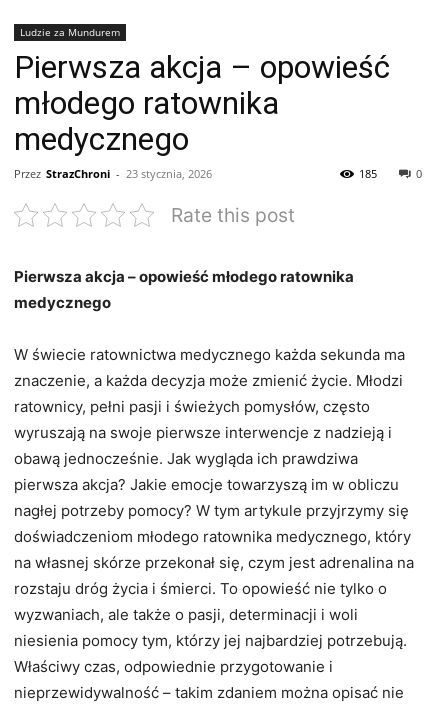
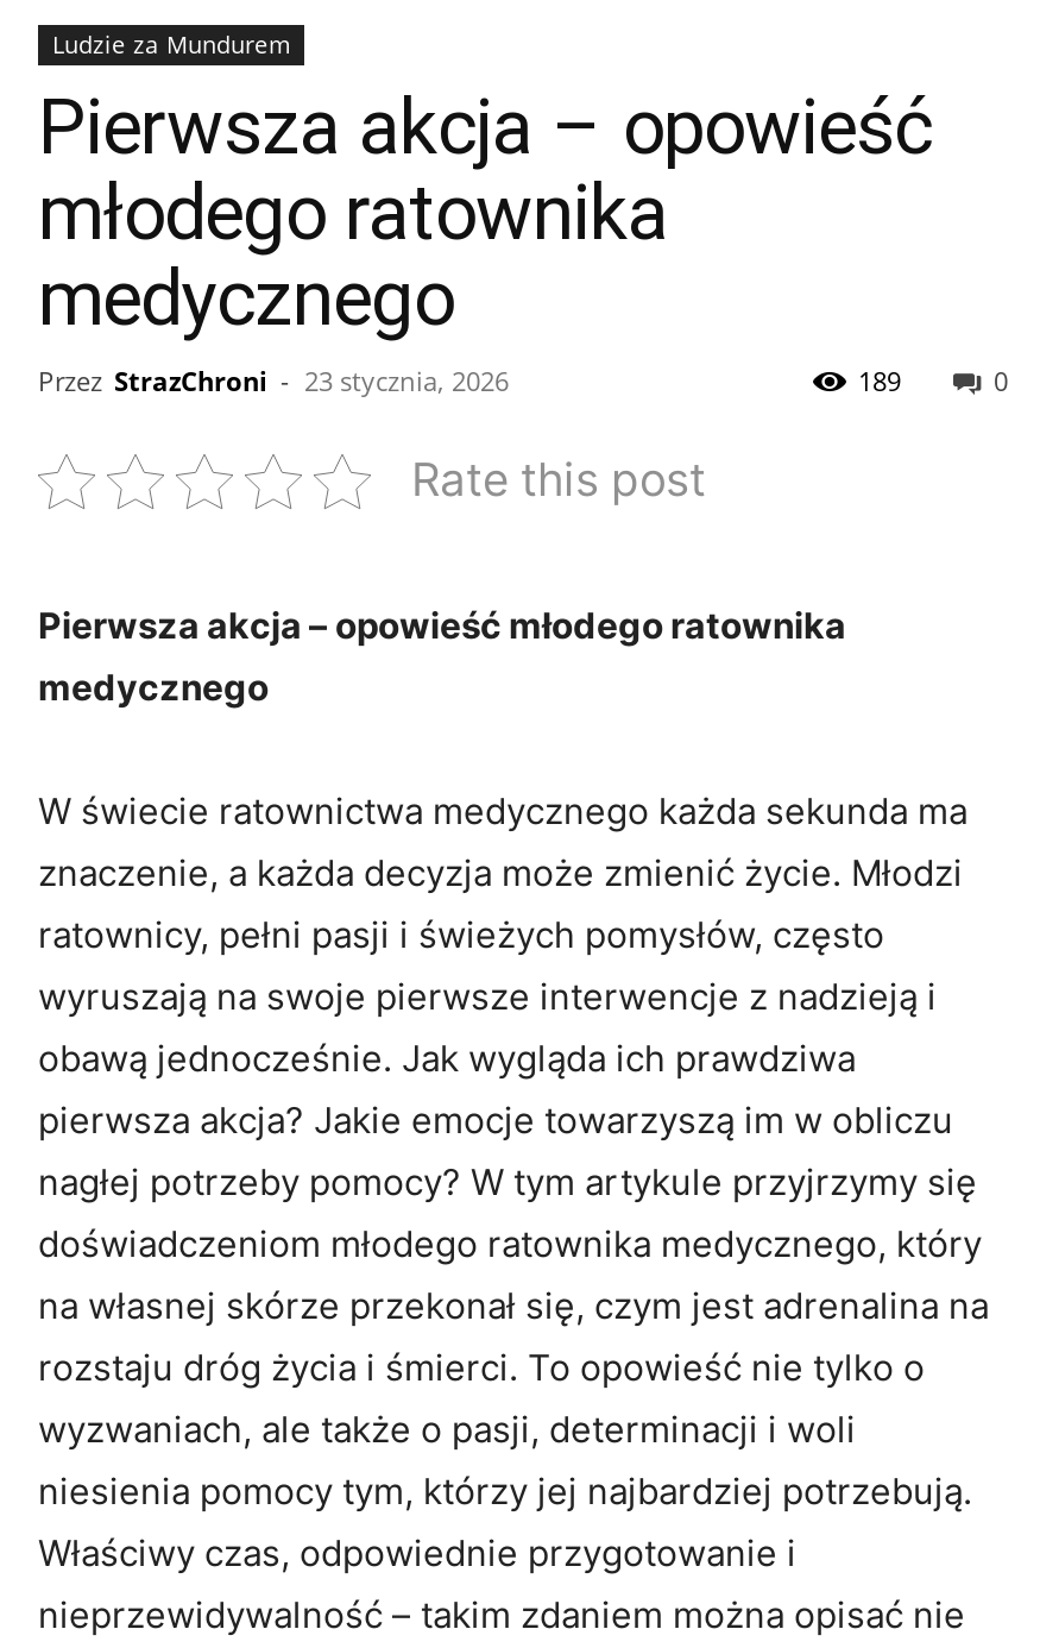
[359,166,377,181] 185 -> [858,363,901,399] 189

